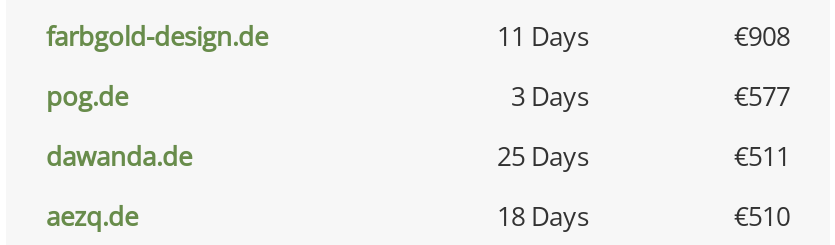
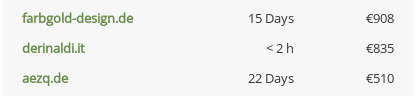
[497,18,589,54] 11 Days -> [247,9,293,27] 15 Days
[46,78,790,174] pog.de | 3 Days | €577 | dawanda.de | 25 Days | €511 -> [22,39,394,57] derinaldi.it | < 2 h | €835
[497,198,589,234] 18 Days -> [247,69,293,87] 22 Days

